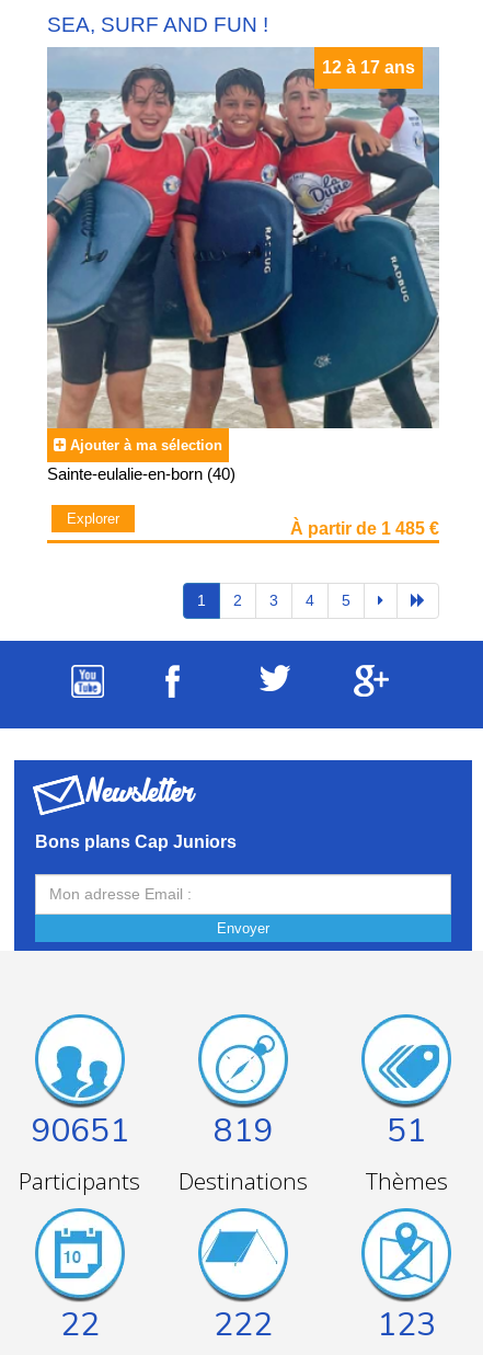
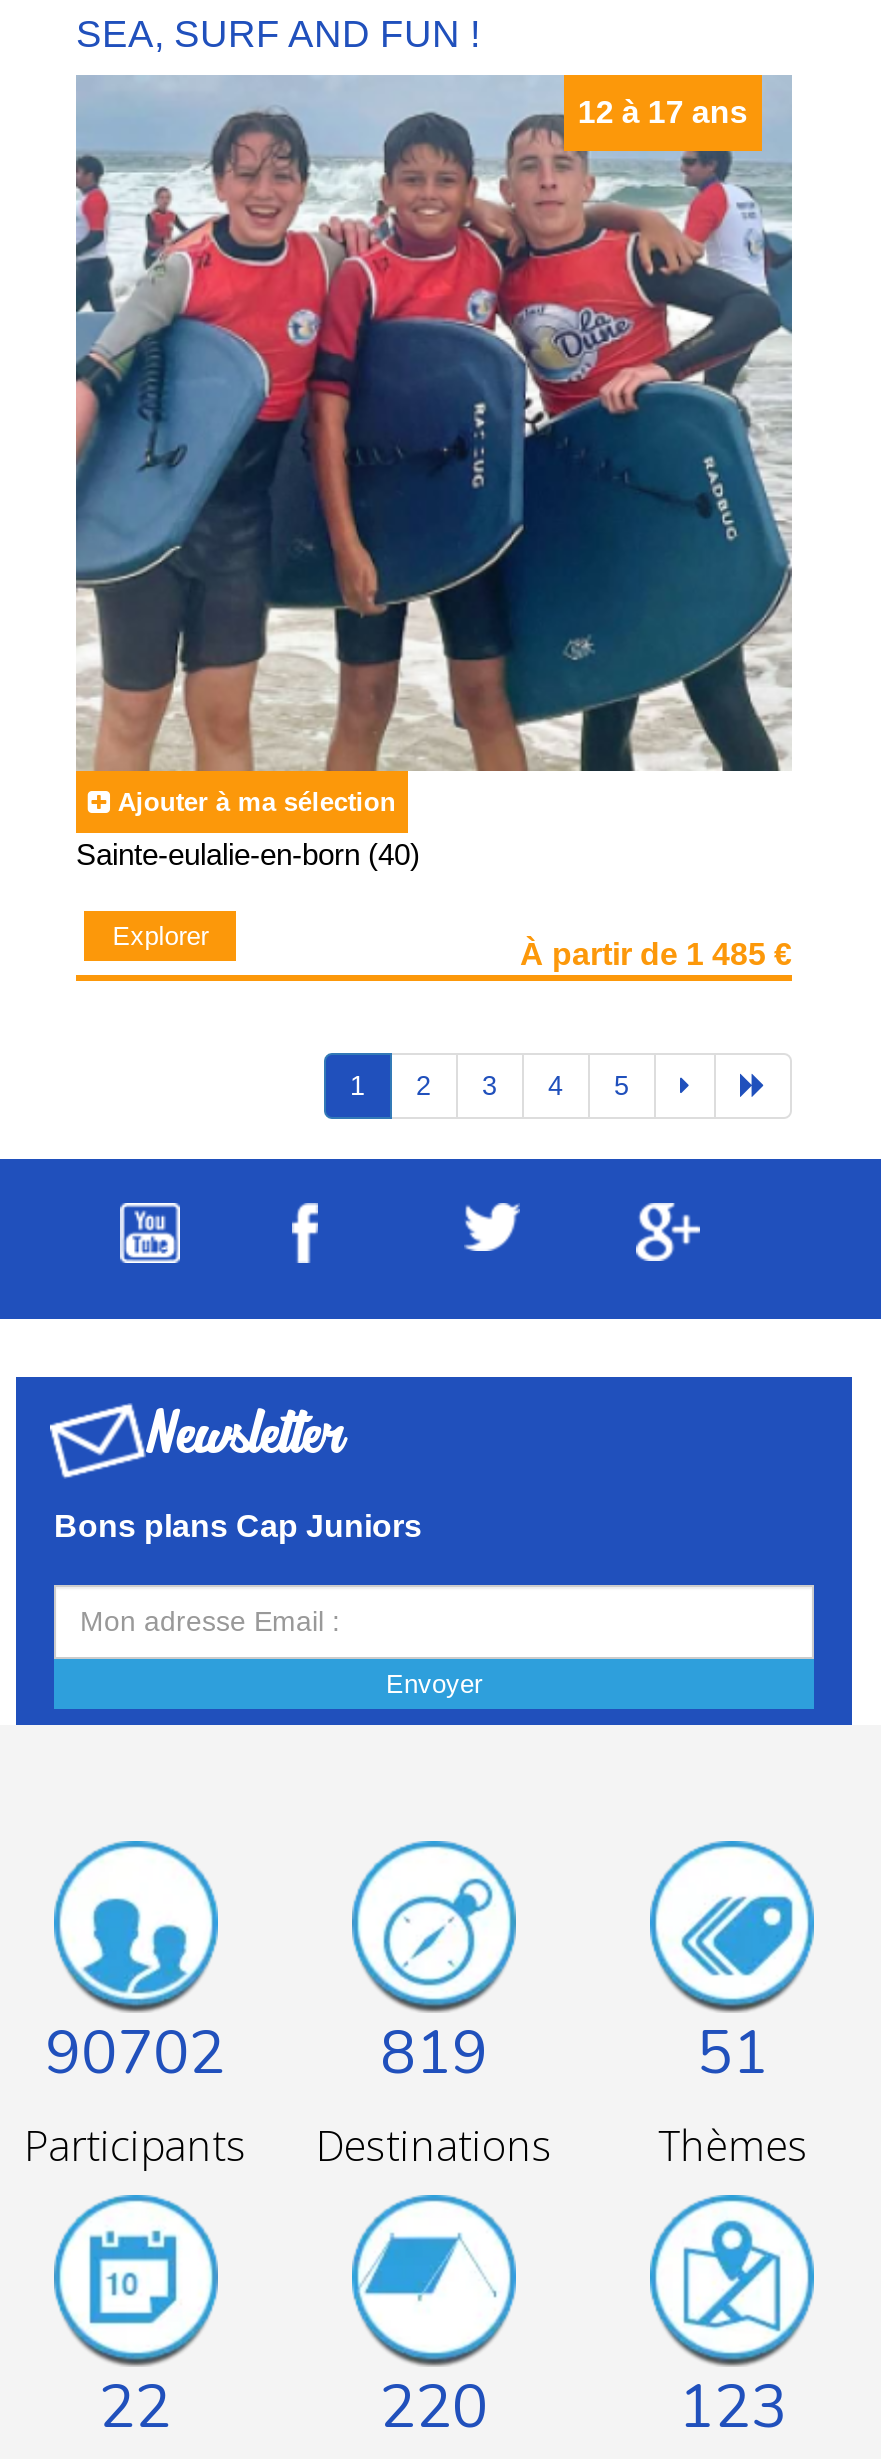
[30,1109,273,1154] 90651 819 -> [45,2013,488,2095] 90702 819
[214,1303,273,1347] 222 -> [380,2367,488,2449] 220

